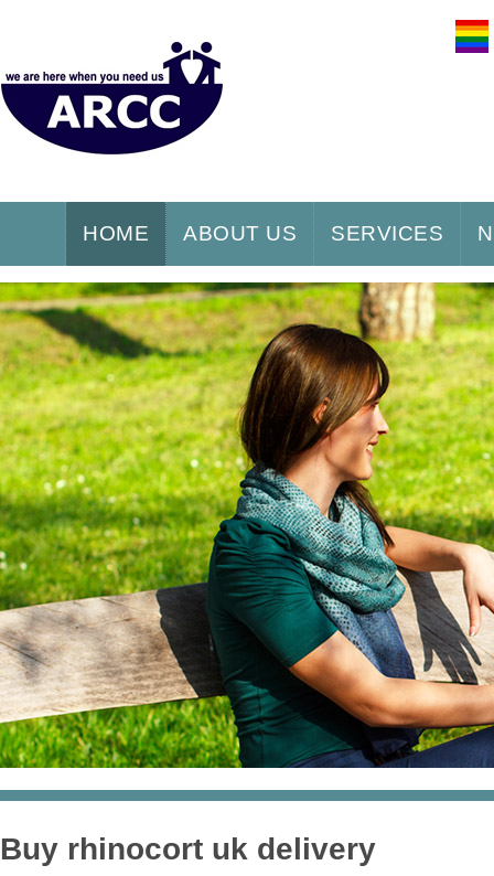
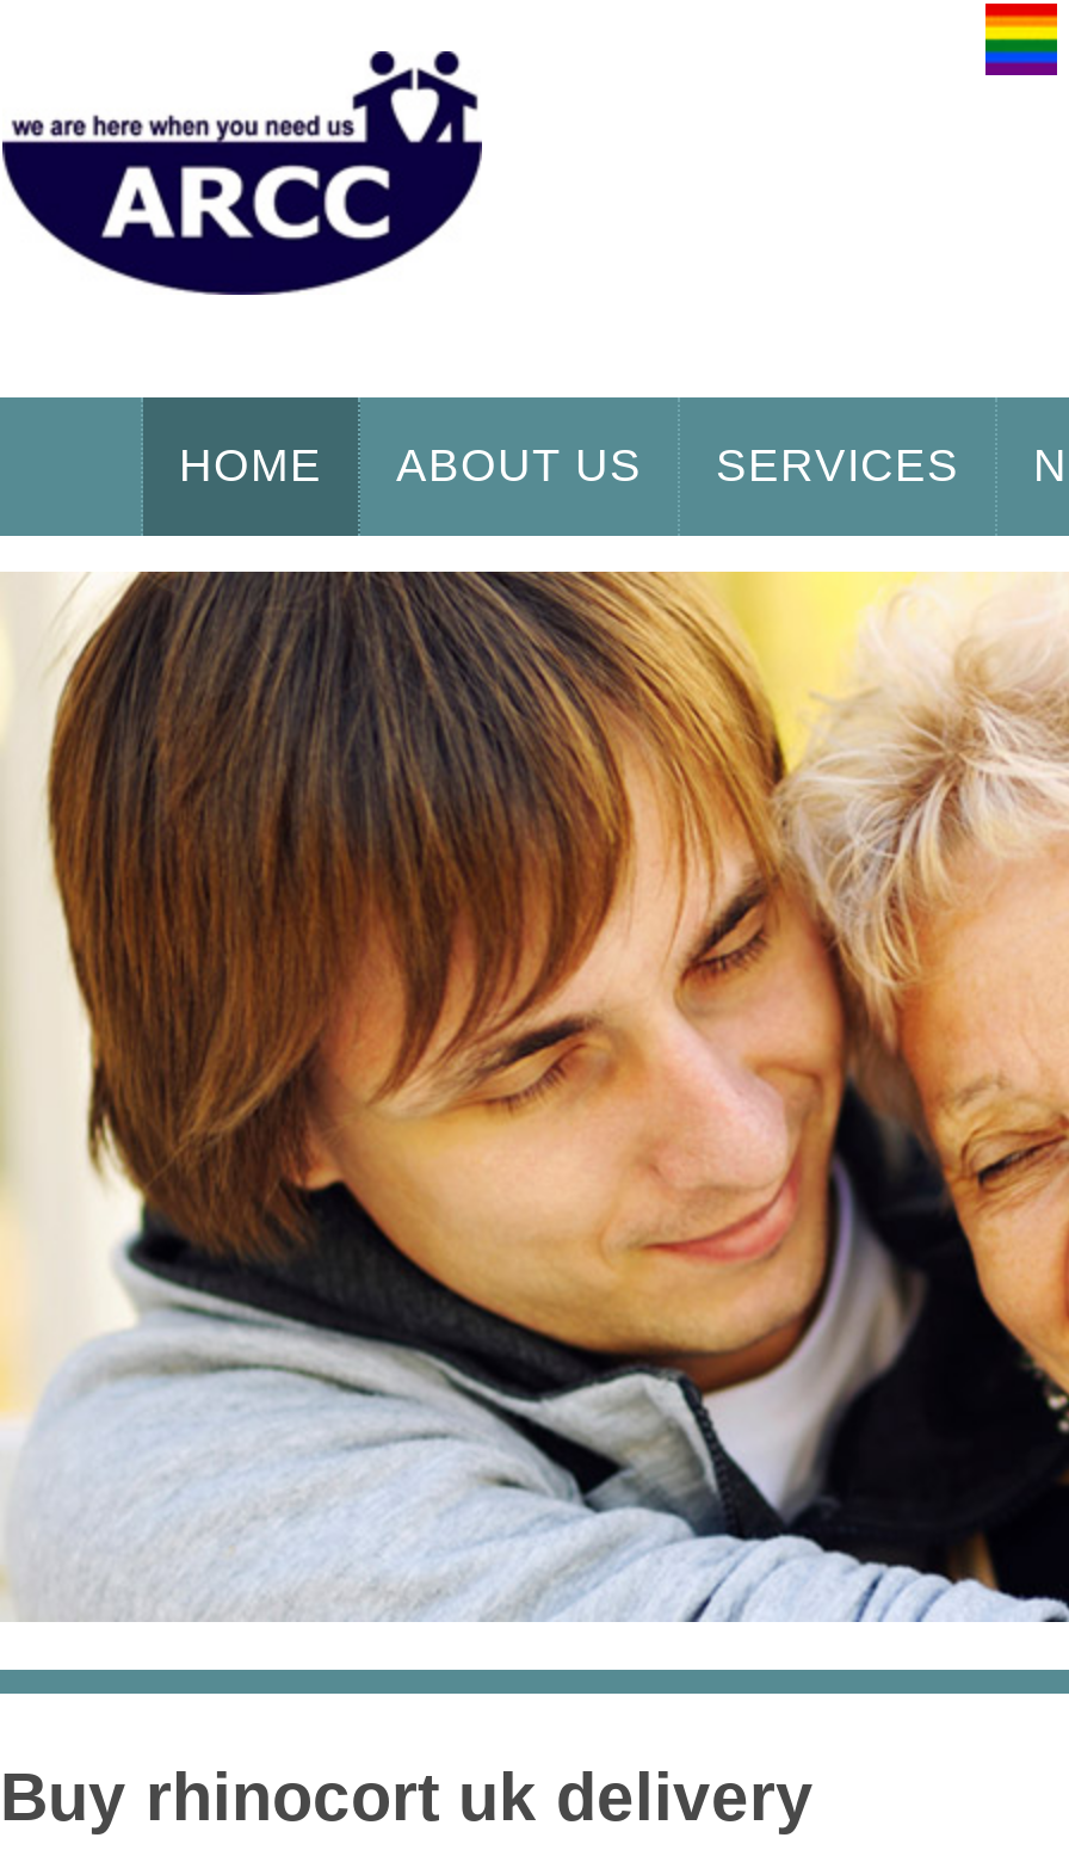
[3,281,491,769] [image] -> [7,569,1062,1622] [image]

